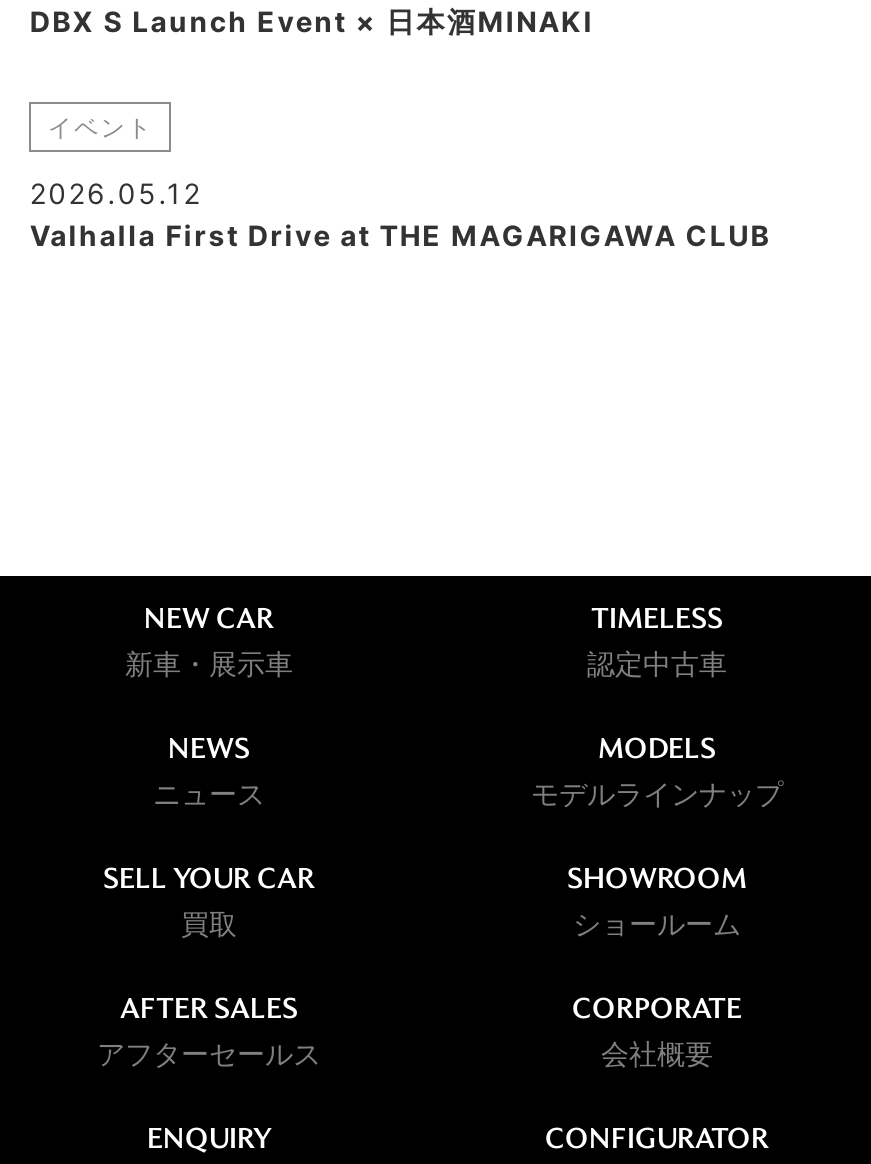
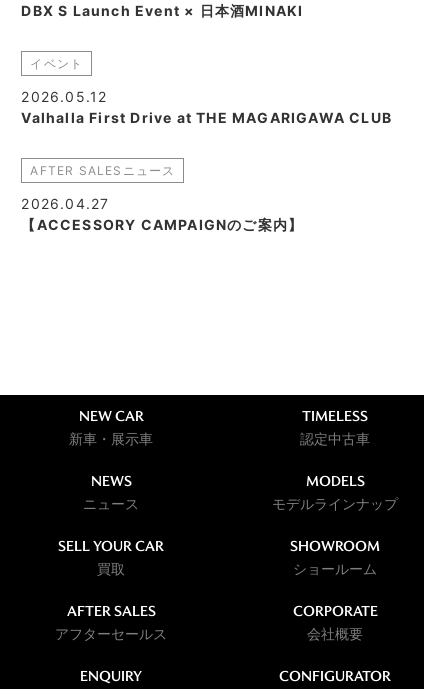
none -> [21,163,303,233] AFTER SALESニュース | 2026.04.27 | 【ACCESSORY CAMPAIGNのご案内】

